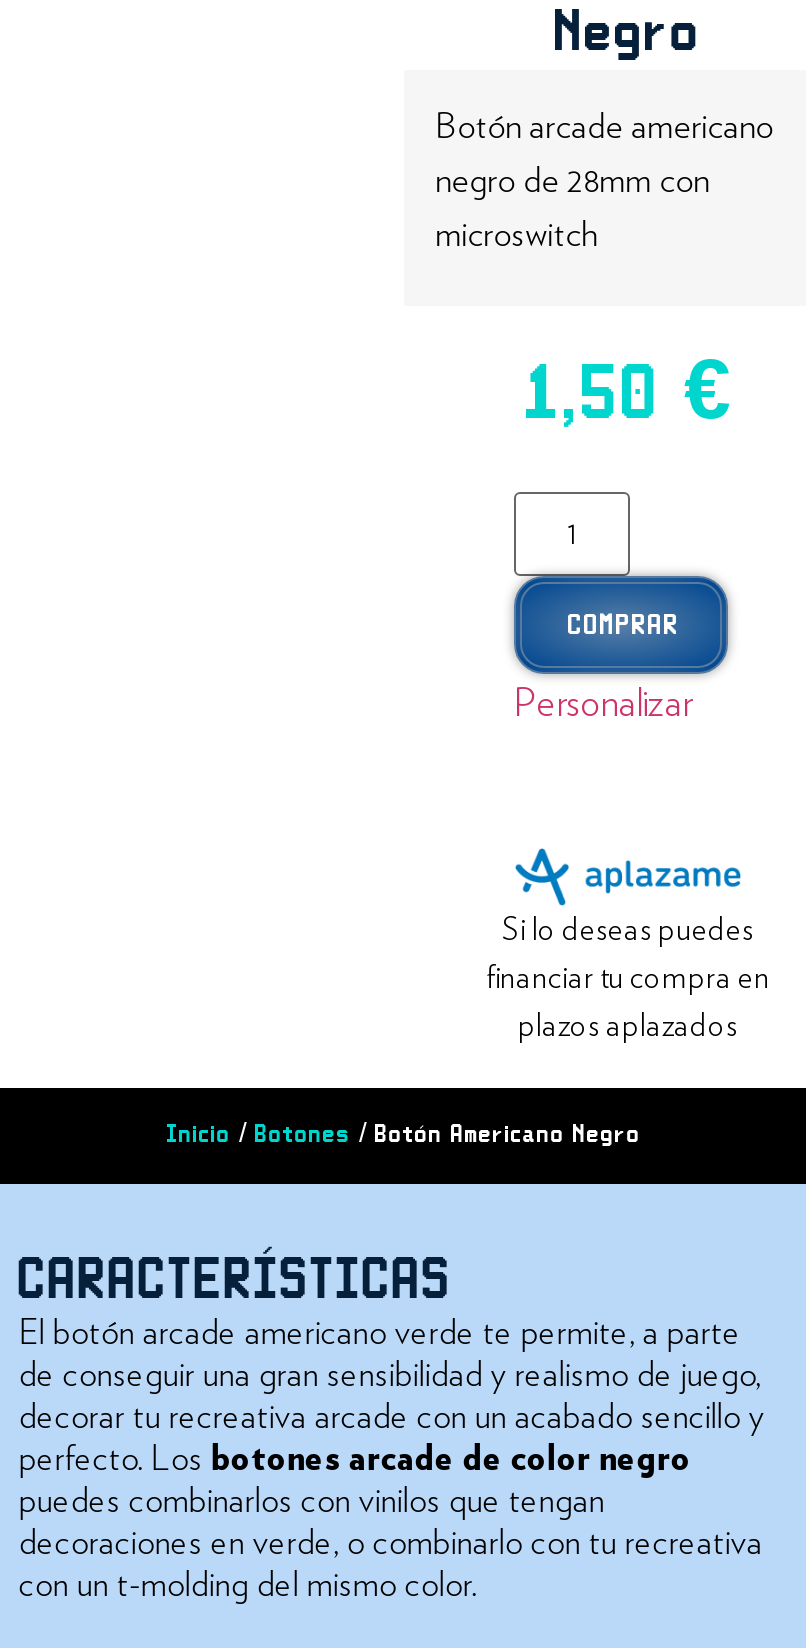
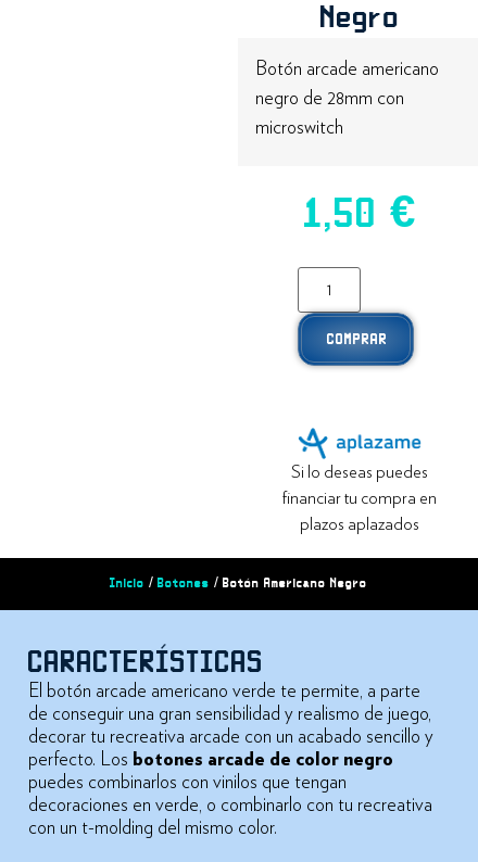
[514,684,692,724] Personalizar -> none

